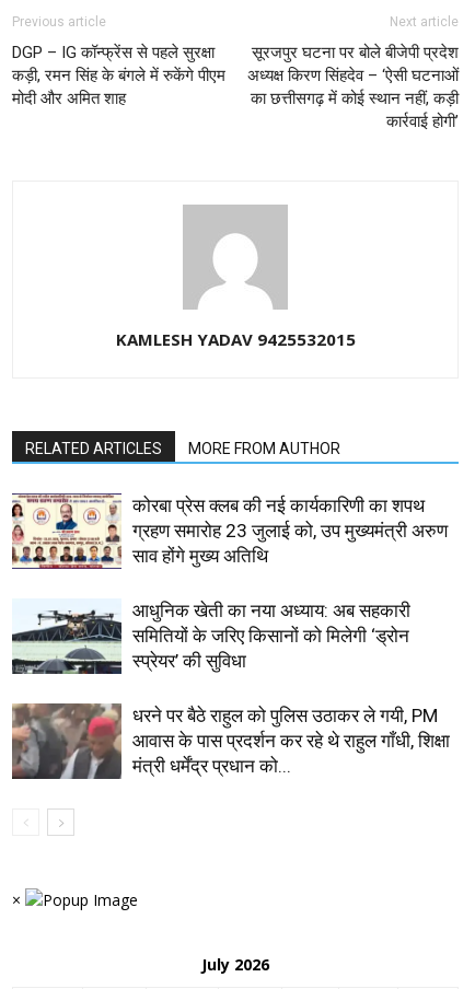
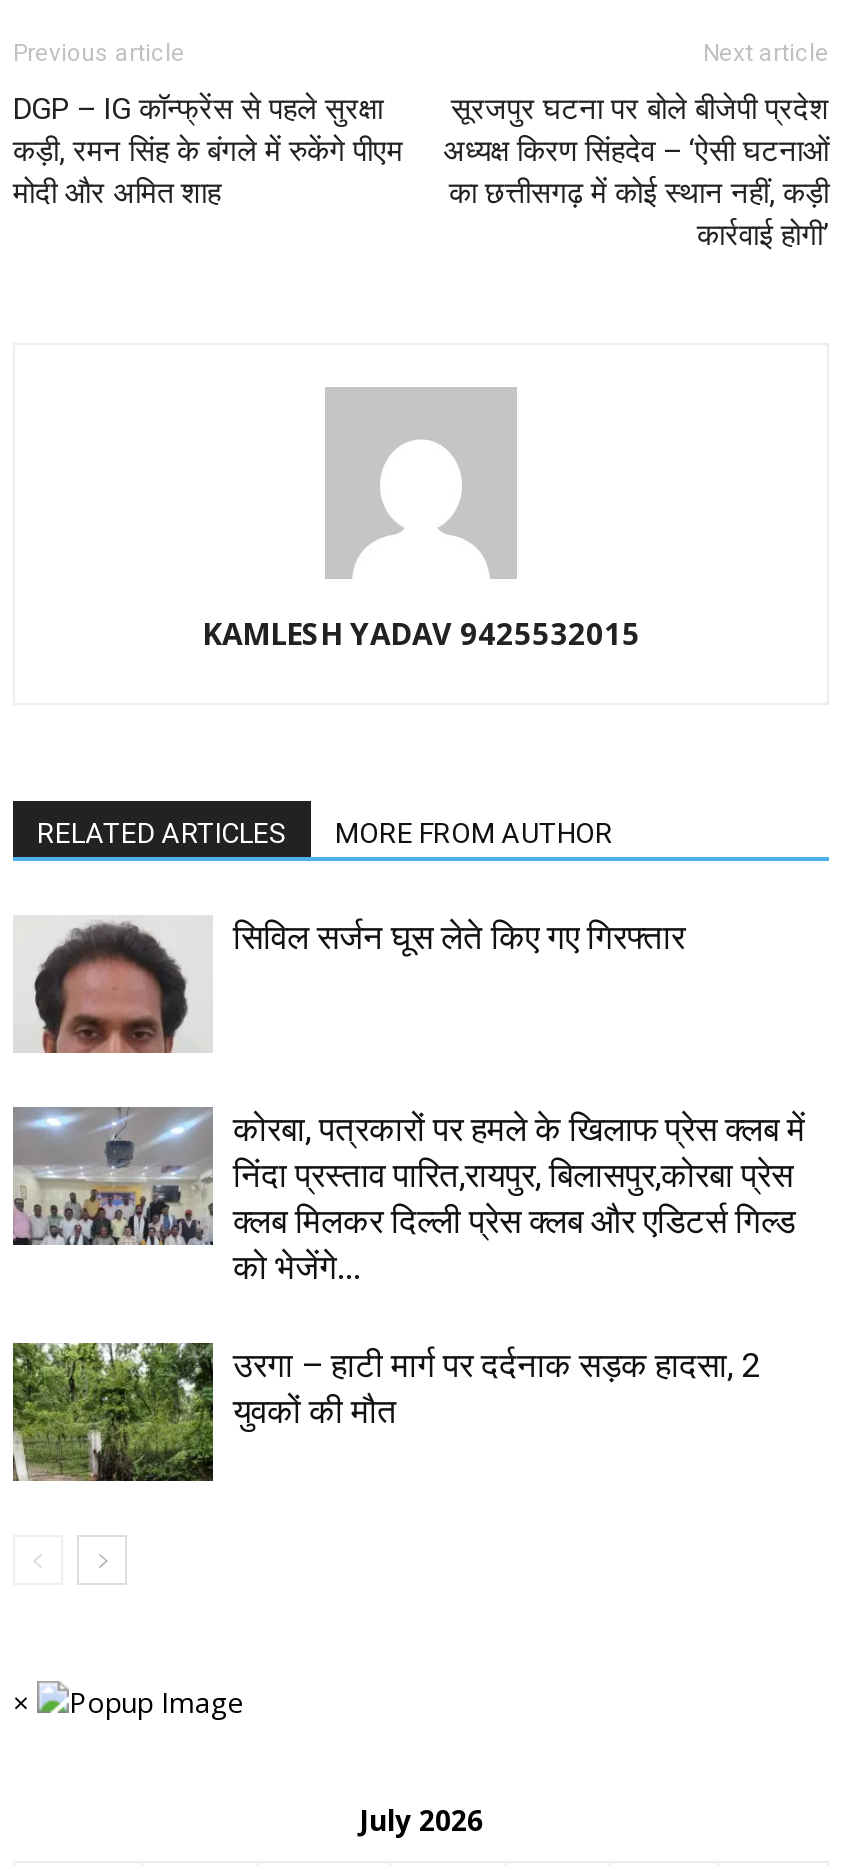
[11,492,448,570] [image] | कोरबा प्रेस क्लब की नई कार्यकारिणी का शपथ | ग्रहण समारोह 23 जुलाई को, उप मुख्यमंत्री अरुण | साव होंगे मुख्य अतिथि -> [15,918,685,1054] [image] | सिविल सर्जन घूस लेते किए गए गिरफ्तार
[11,598,410,675] [image] | आधुनिक खेती का नया अध्याय: अब सहकारी | समितियों के जरिए किसानों को मिलेगी ‘ड्रोन | स्प्रेयर’ की सुविधा -> [11,1106,805,1288] [image] | कोरबा, पत्रकारों पर हमले के खिलाफ प्रेस क्लब में | निंदा प्रस्ताव पारित,रायपुर, बिलासपुर,कोरबा प्रेस | क्लब मिलकर दिल्ली प्रेस क्लब और एडिटर्स गिल्ड | को भेजेंगे...
[11,702,450,780] [image] | धरने पर बैठे राहुल को पुलिस उठाकर ले गयी, PM | आवास के पास प्रदर्शन कर रहे थे राहुल गाँधी, शिक्षा | मंत्री धर्मेंद्र प्रधान को... -> [13,1342,761,1482] [image] | उरगा – हाटी मार्ग पर दर्दनाक सड़क हादसा, 2 | युवकों की मौत

